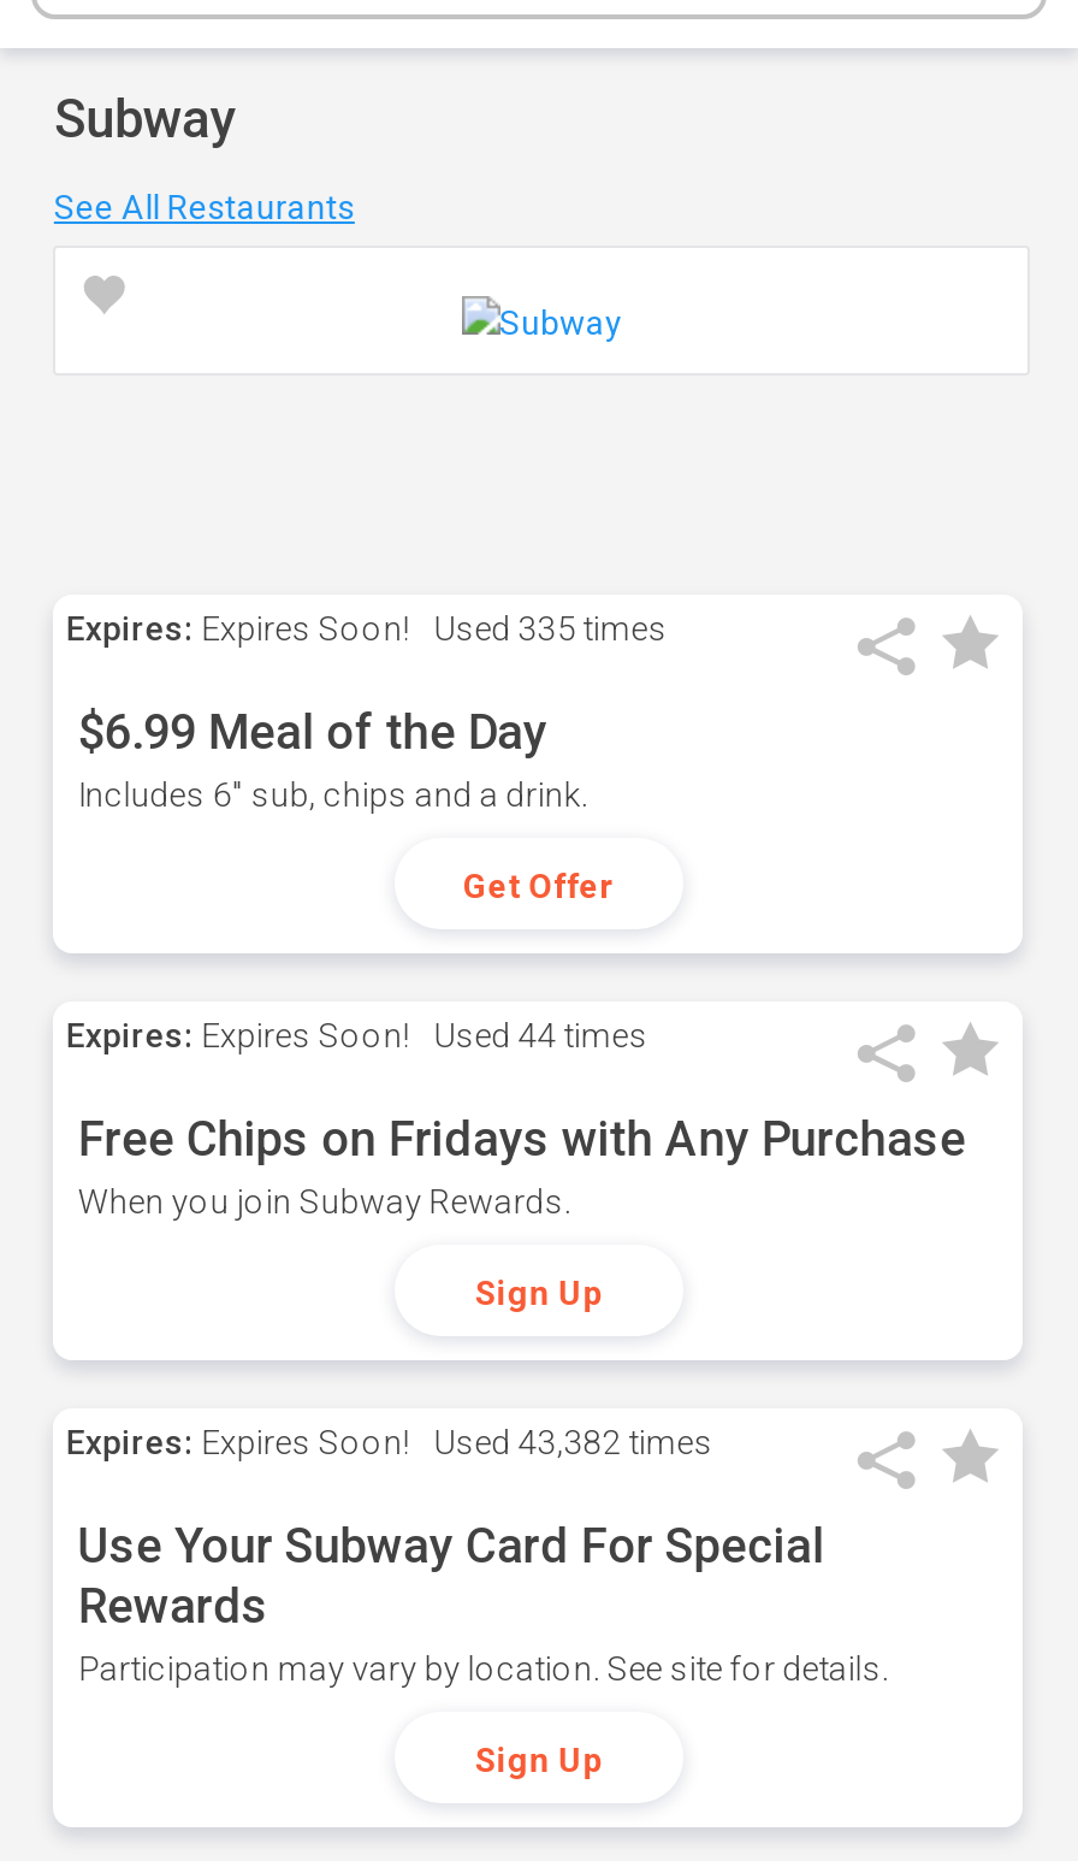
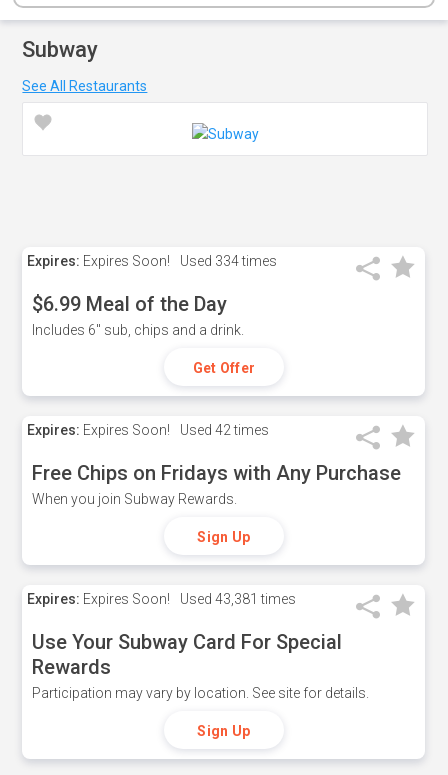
[66,609,667,648] Expires: Expires Soon! Used 335 times -> [27,253,277,269] Expires: Expires Soon! Used 334 times
[66,1016,648,1054] Expires: Expires Soon! Used 44 times -> [27,422,269,438] Expires: Expires Soon! Used 42 times
[66,1423,713,1461] Expires: Expires Soon! Used 43,382 times -> [27,591,296,607] Expires: Expires Soon! Used 43,381 times

